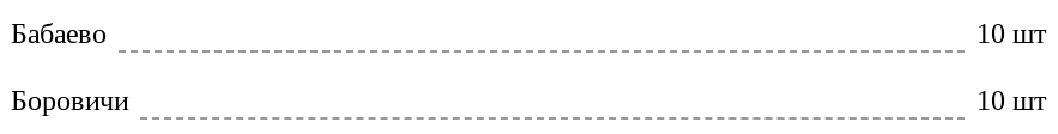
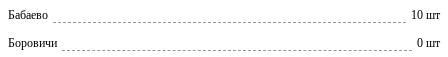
[977,84,1046,118] 10 шт -> [417,36,440,50] 0 шт

